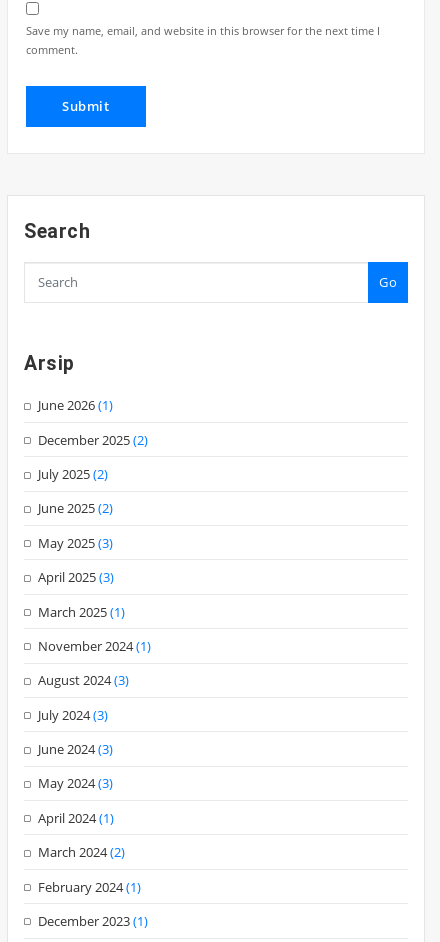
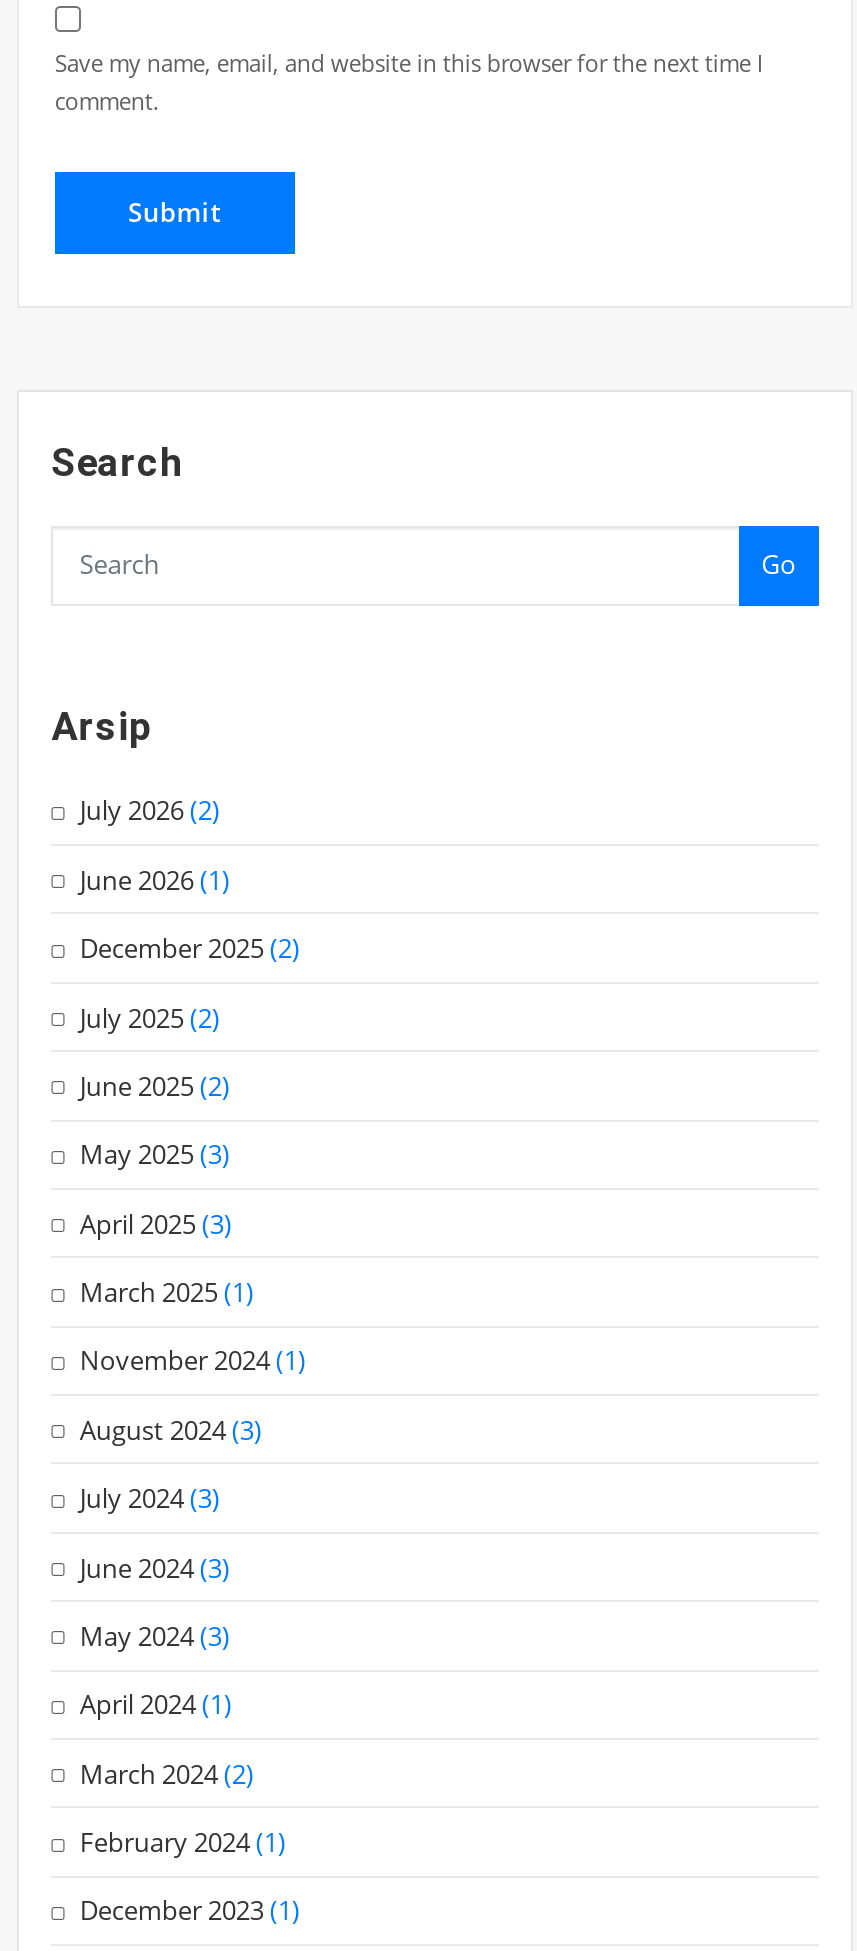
none -> [80,792,220,828] July 2026 (2)

